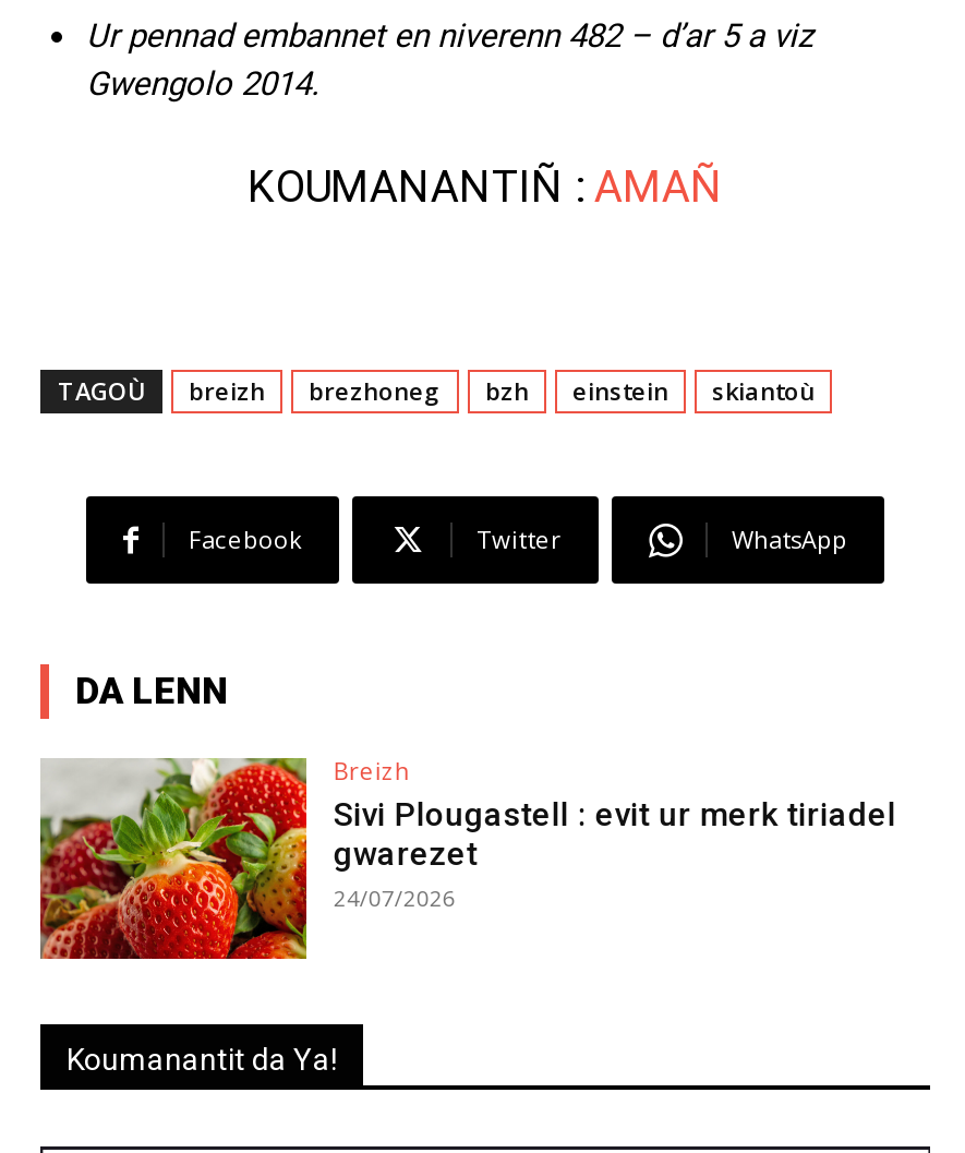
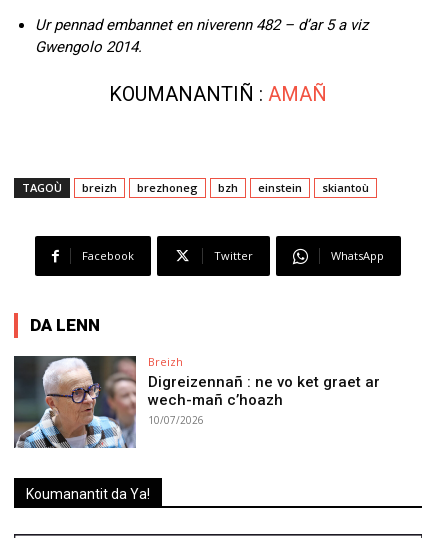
[38,756,896,961] [image] | Sivi Plougastell : evit ur merk tiriadel | gwarezet | 24/07/2026 -> [13,355,380,449] [image] | Digreizennañ : ne vo ket graet ar | wech-mañ c’hoazh | 10/07/2026

